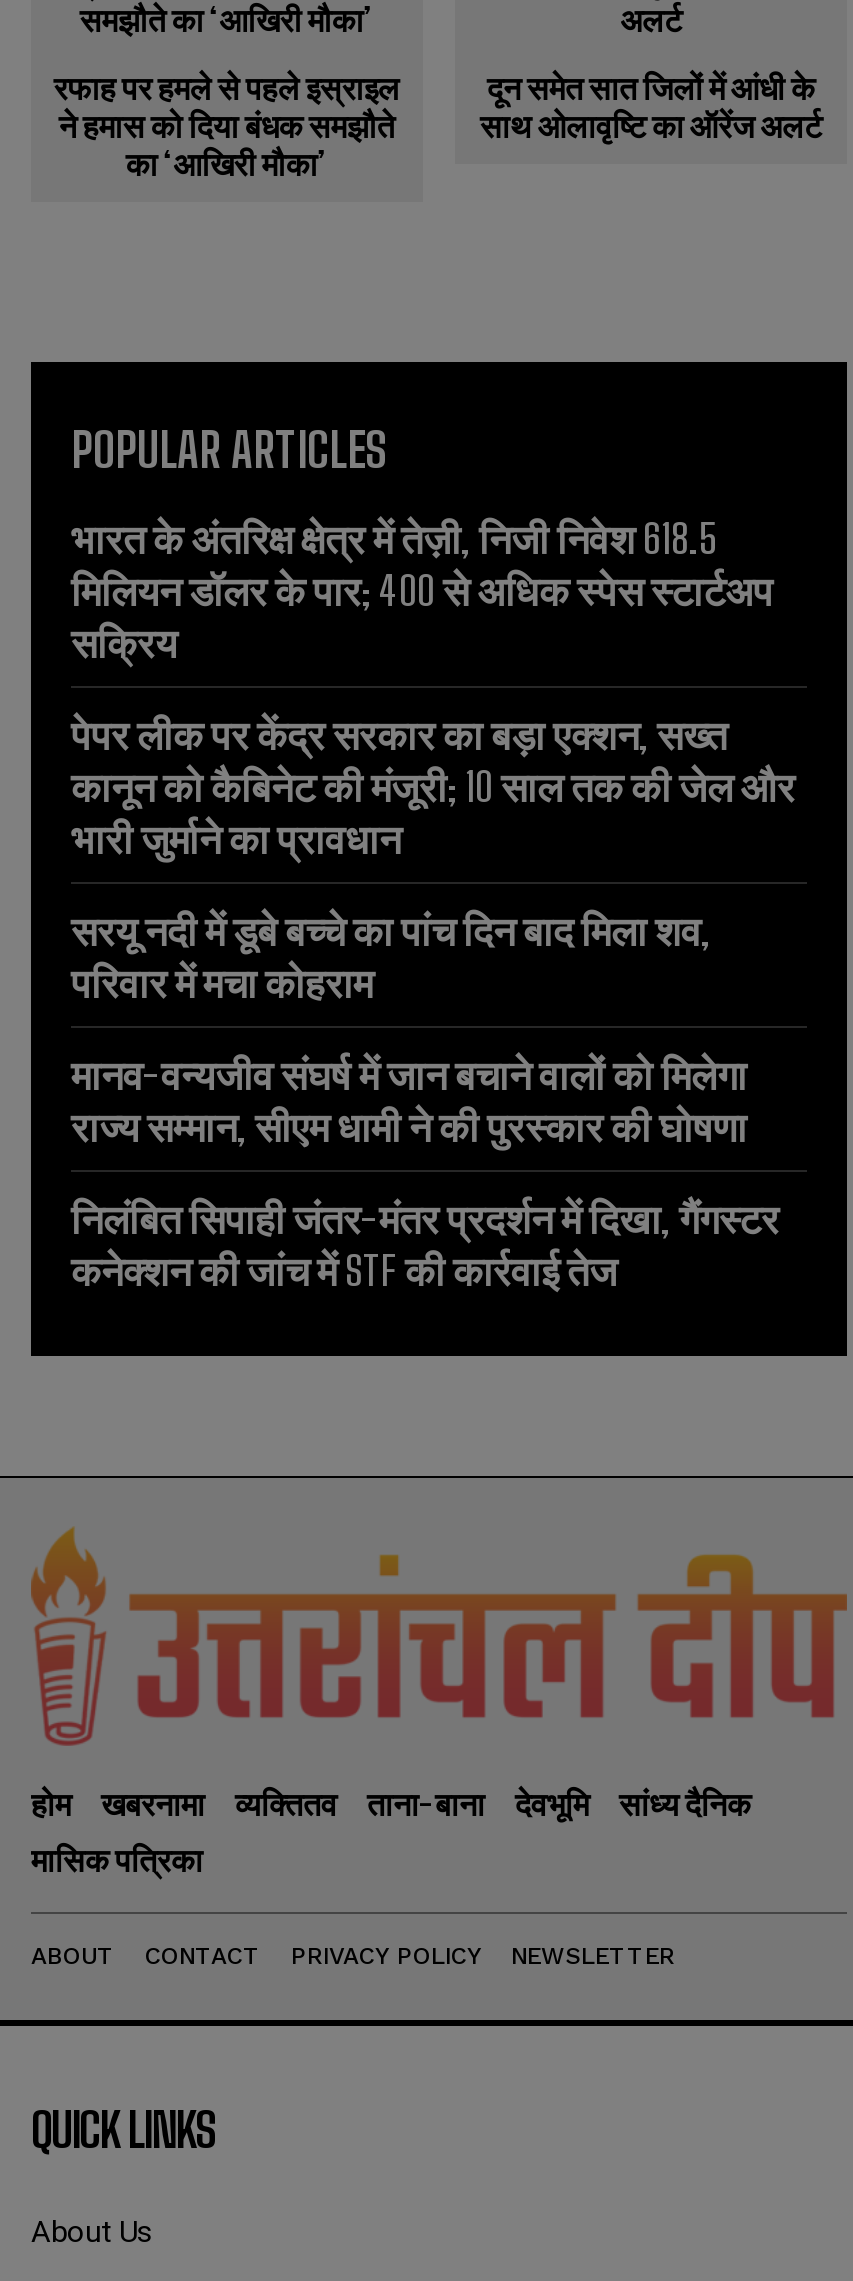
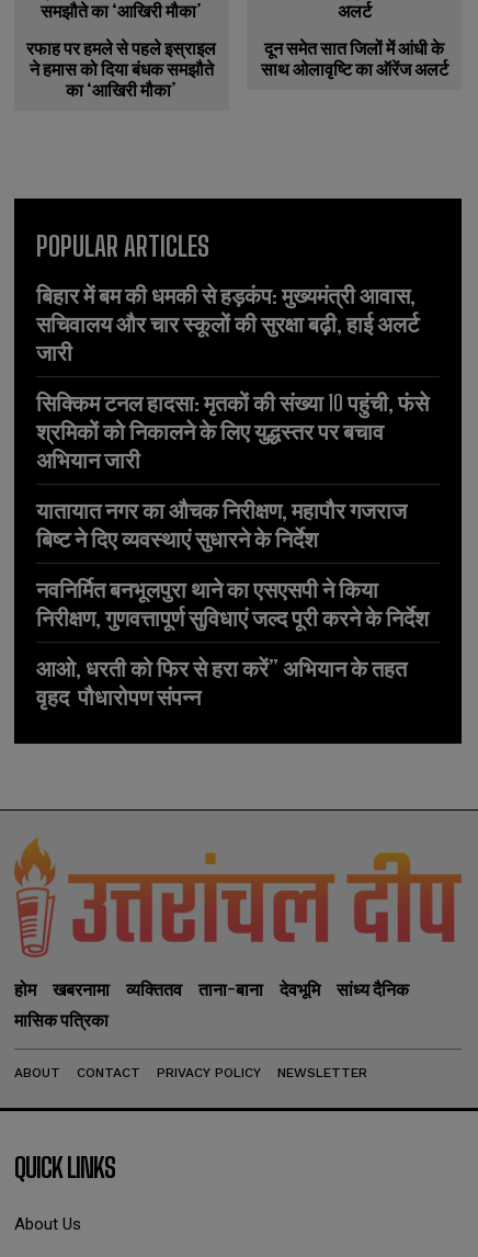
[71,513,773,665] भारत के अंतरिक्ष क्षेत्र में तेज़ी, निजी निवेश 618.5 | मिलियन डॉलर के पार; 400 से अधिक स्पेस स्टार्टअप | सक्रिय -> [36,282,419,365] बिहार में बम की धमकी से हड़कंप: मुख्यमंत्री आवास, | सचिवालय और चार स्कूलों की सुरक्षा बढ़ी, हाई अलर्ट | जारी
[71,709,795,861] पेपर लीक पर केंद्र सरकार का बड़ा एक्शन, सख्त | कानून को कैबिनेट की मंजूरी; 10 साल तक की जेल और | भारी जुर्माने का प्रावधान -> [36,389,429,472] सिक्किम टनल हादसा: मृतकों की संख्या 10 पहुंची, फंसे | श्रमिकों को निकालने के लिए युद्धस्तर पर बचाव | अभियान जारी
[71,905,711,1005] सरयू नदी में डूबे बच्चे का पांच दिन बाद मिला शव, | परिवार में मचा कोहराम -> [36,497,407,551] यातायात नगर का औचक निरीक्षण, महापौर गजराज | बिष्ट ने दिए व्यवस्थाएं सुधारने के निर्देश
[71,1049,747,1149] मानव-वन्यजीव संघर्ष में जान बचाने वालों को मिलेगा | राज्य सम्मान, सीएम धामी ने की पुरस्कार की घोषणा -> [36,576,429,630] नवनिर्मित बनभूलपुरा थाने का एसएसपी ने किया | निरीक्षण, गुणवत्तापूर्ण सुविधाएं जल्द पूरी करने के निर्देश
[71,1193,779,1293] निलंबित सिपाही जंतर-मंतर प्रदर्शन में दिखा, गैंगस्टर | कनेक्शन की जांच में STF की कार्रवाई तेज -> [36,654,407,709] आओ, धरती को फिर से हरा करें” अभियान के तहत | वृहद पौधारोपण संपन्न

